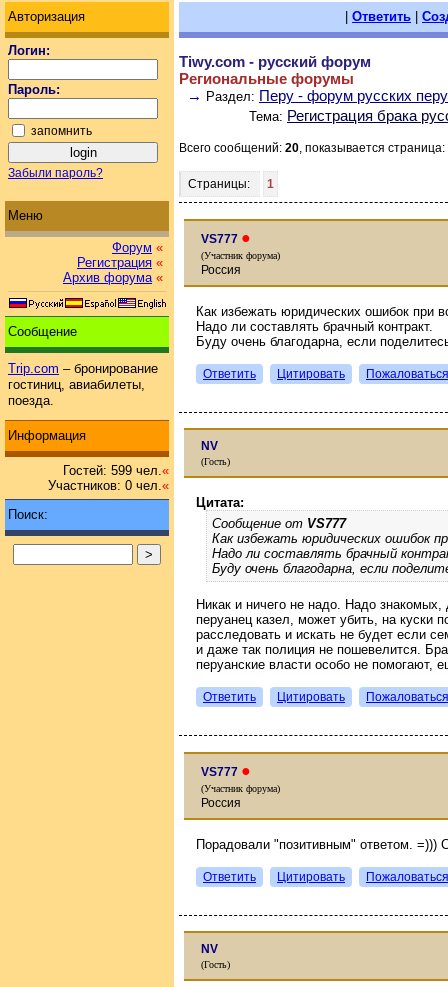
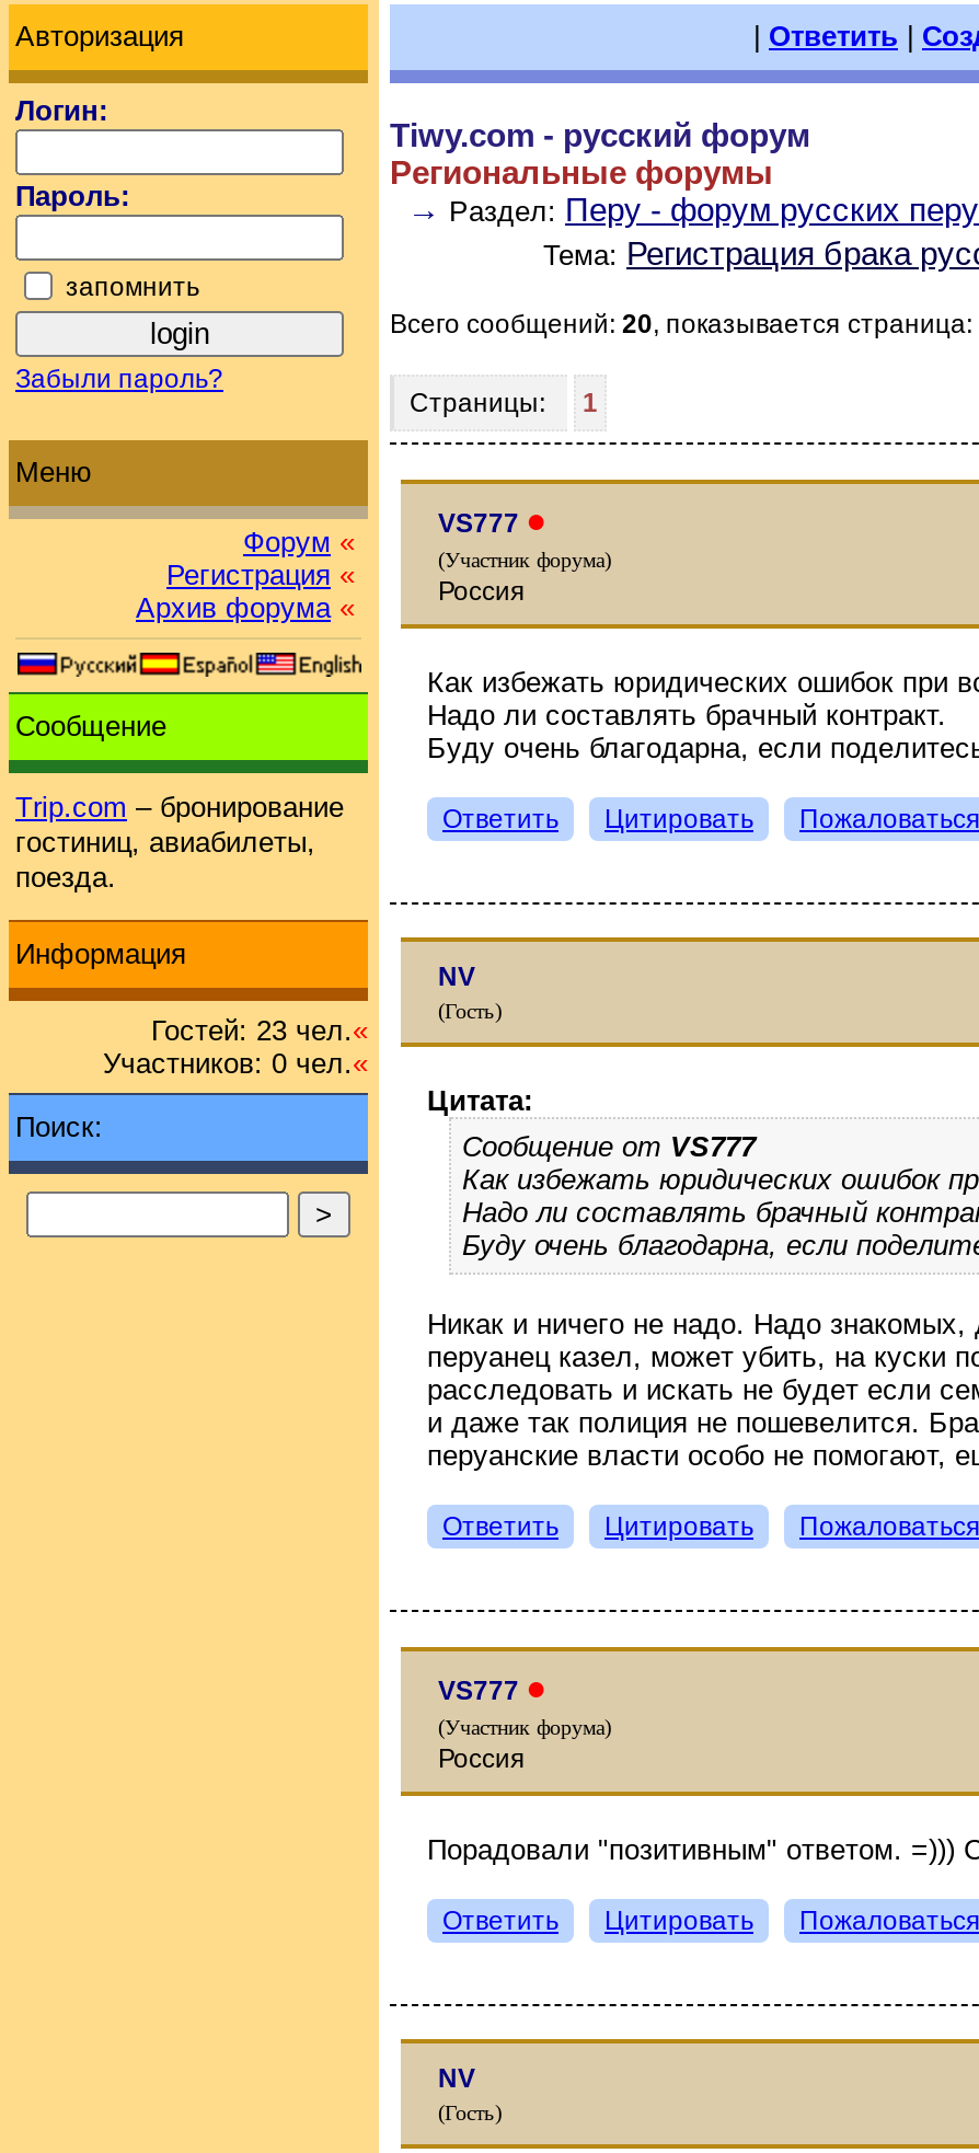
[63,463,169,478] Гостей: 599 чел.« -> [151,1014,368,1047] Гостей: 23 чел.«

